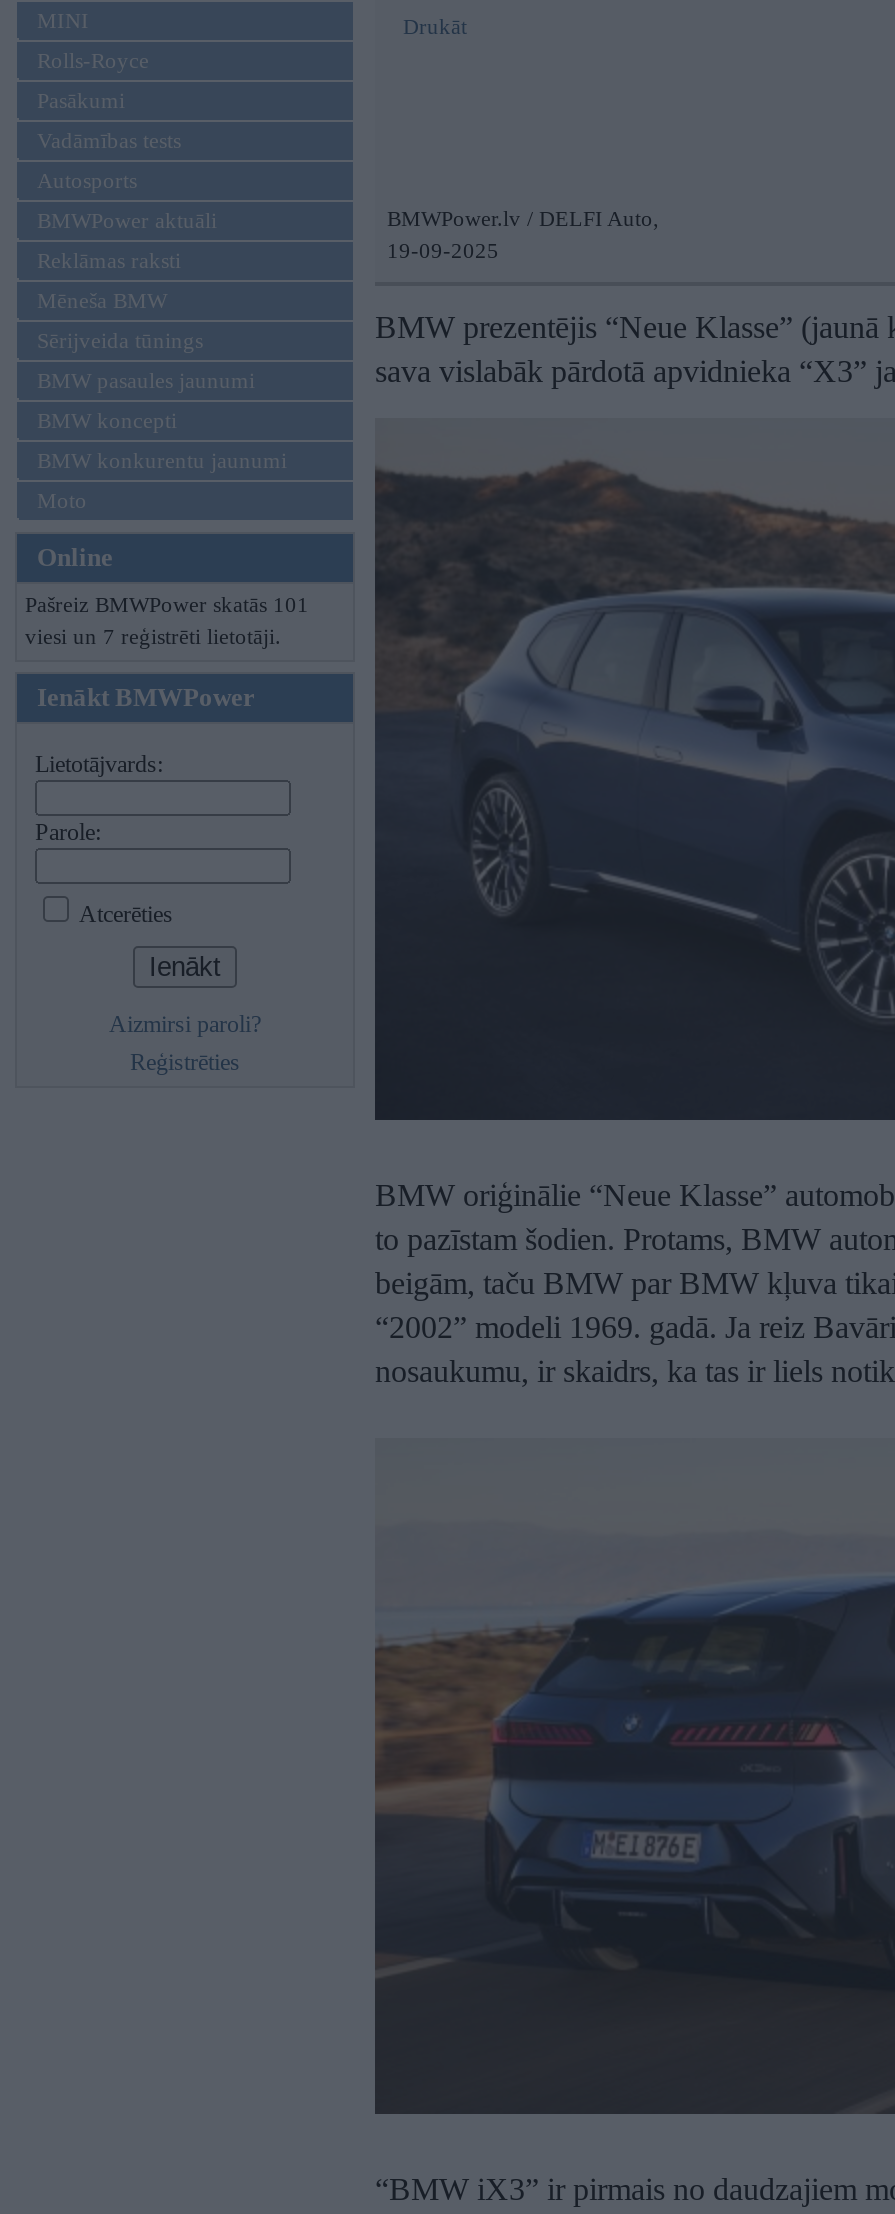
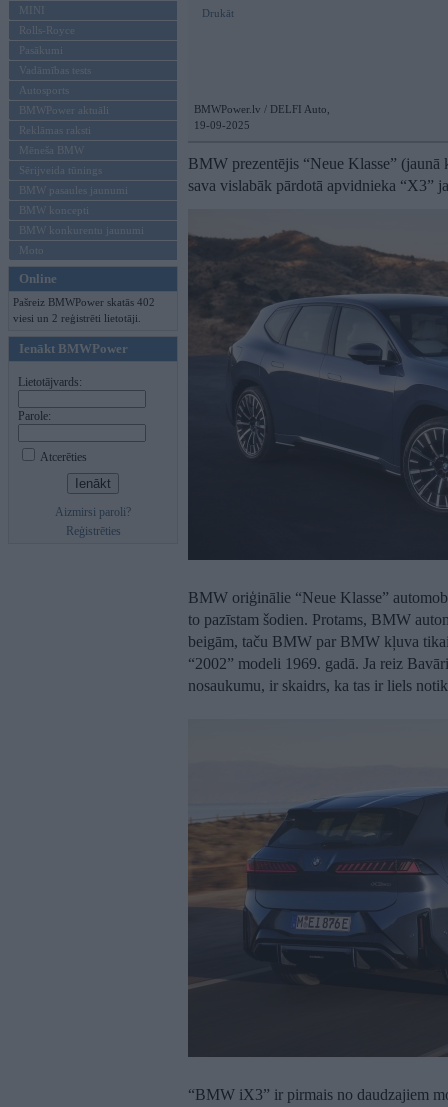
[25,592,309,616] Pašreiz BMWPower skatās 101 -> [13,296,155,308] Pašreiz BMWPower skatās 402
[25,624,281,648] viesi un 7 reģistrēti lietotāji. -> [13,312,141,324] viesi un 2 reģistrēti lietotāji.

